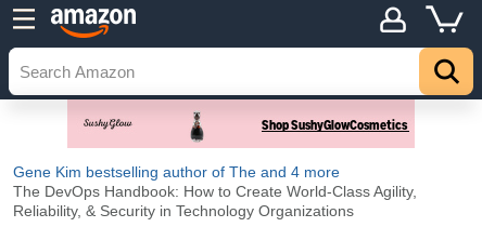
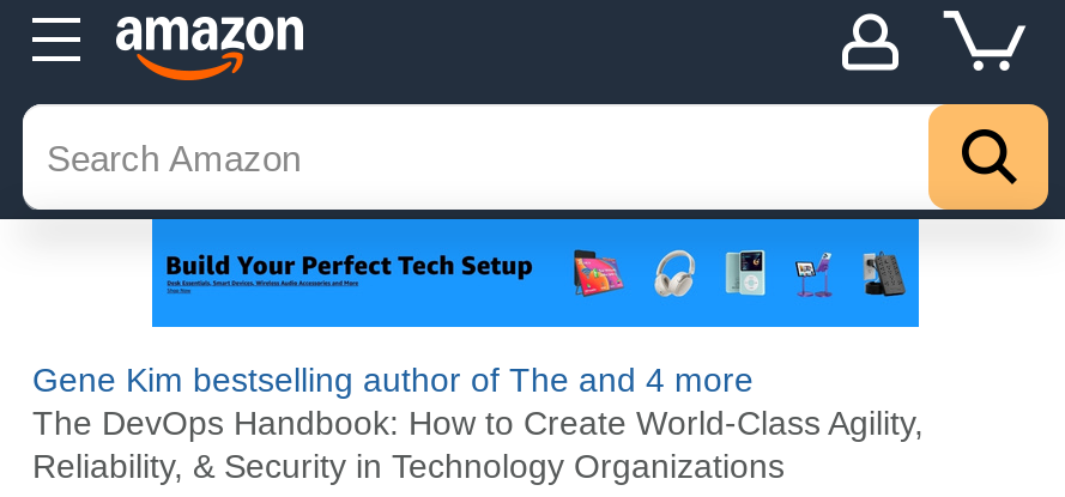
[67,98,415,148] [image] -> [150,217,921,329] [image]

